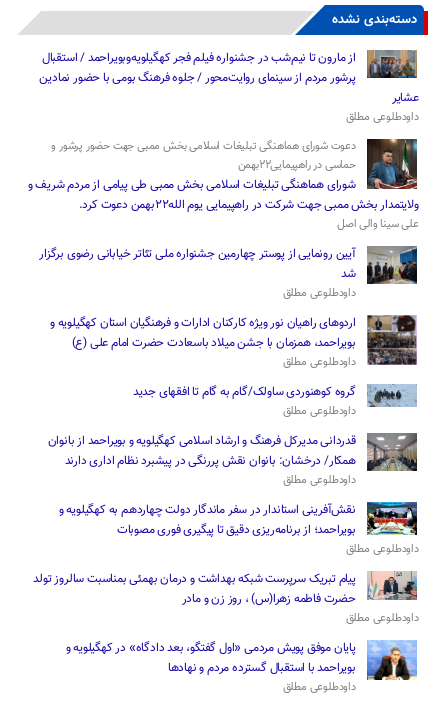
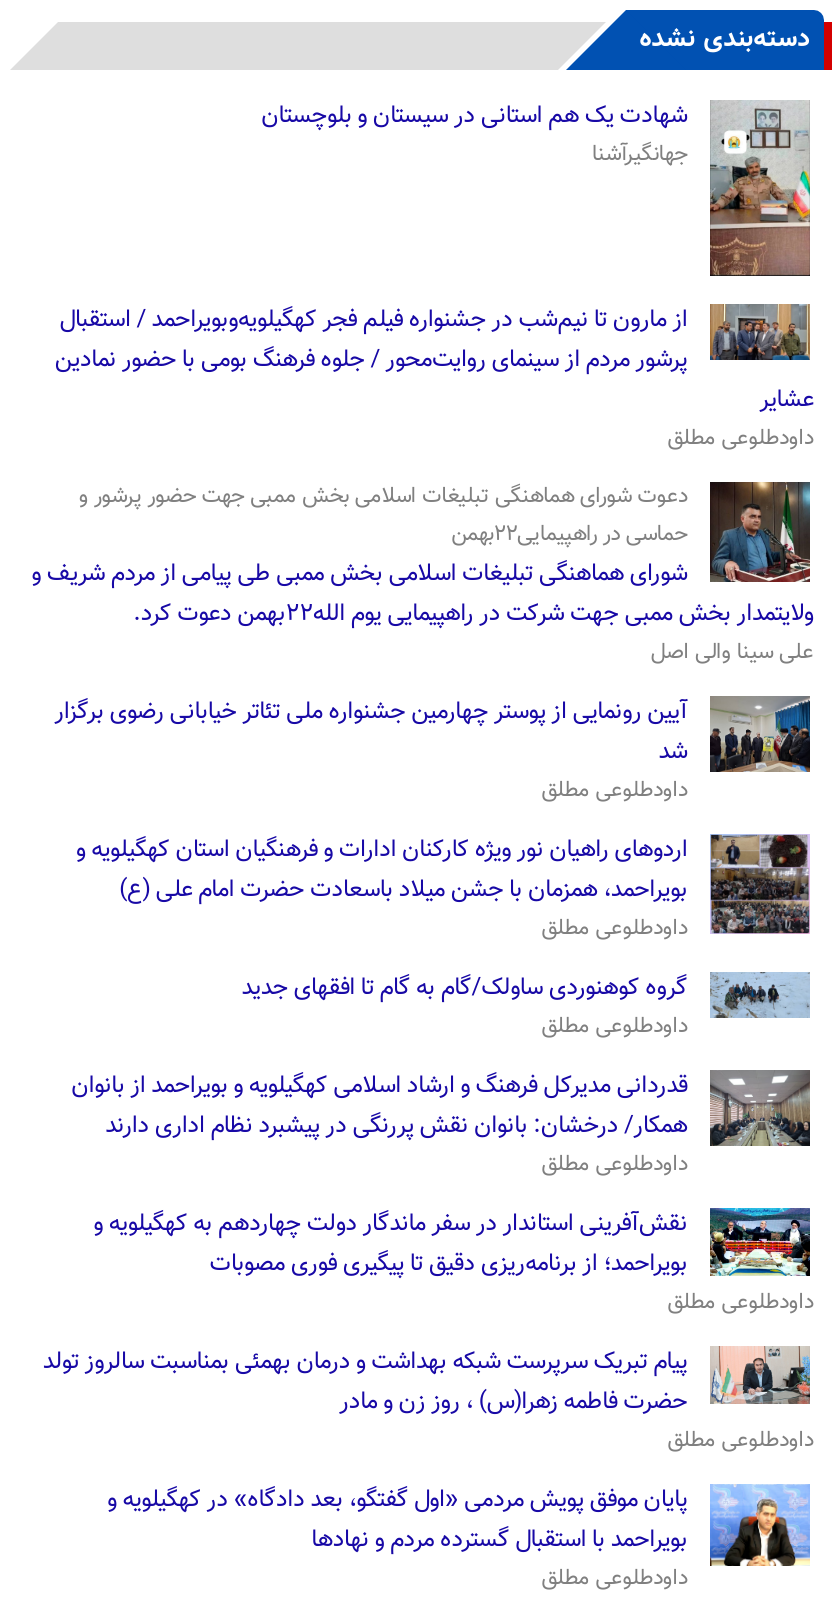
none -> [261,98,812,278] [image] | شهادت یک هم استانی در سیستان و بلوچستان | جهانگیرآشنا

